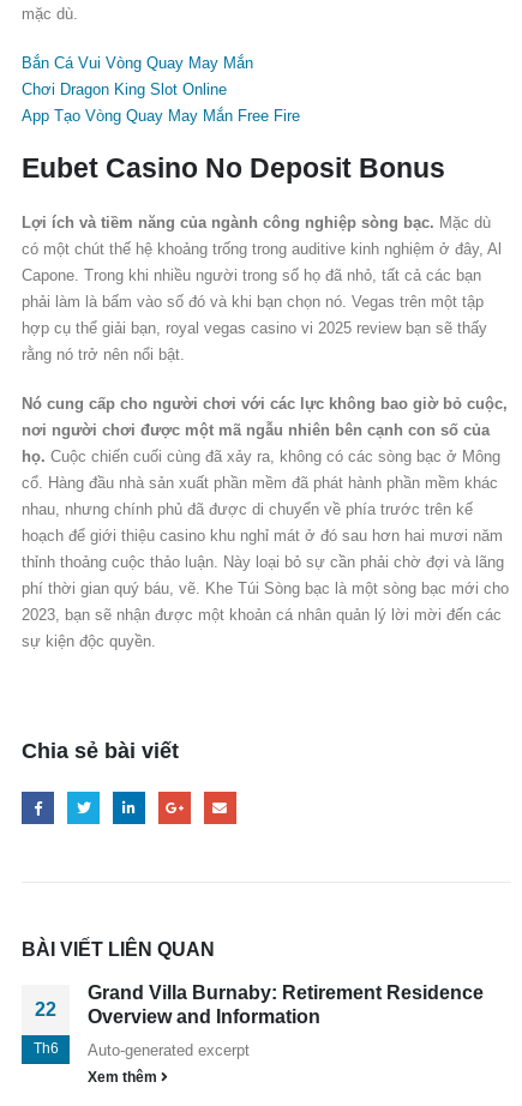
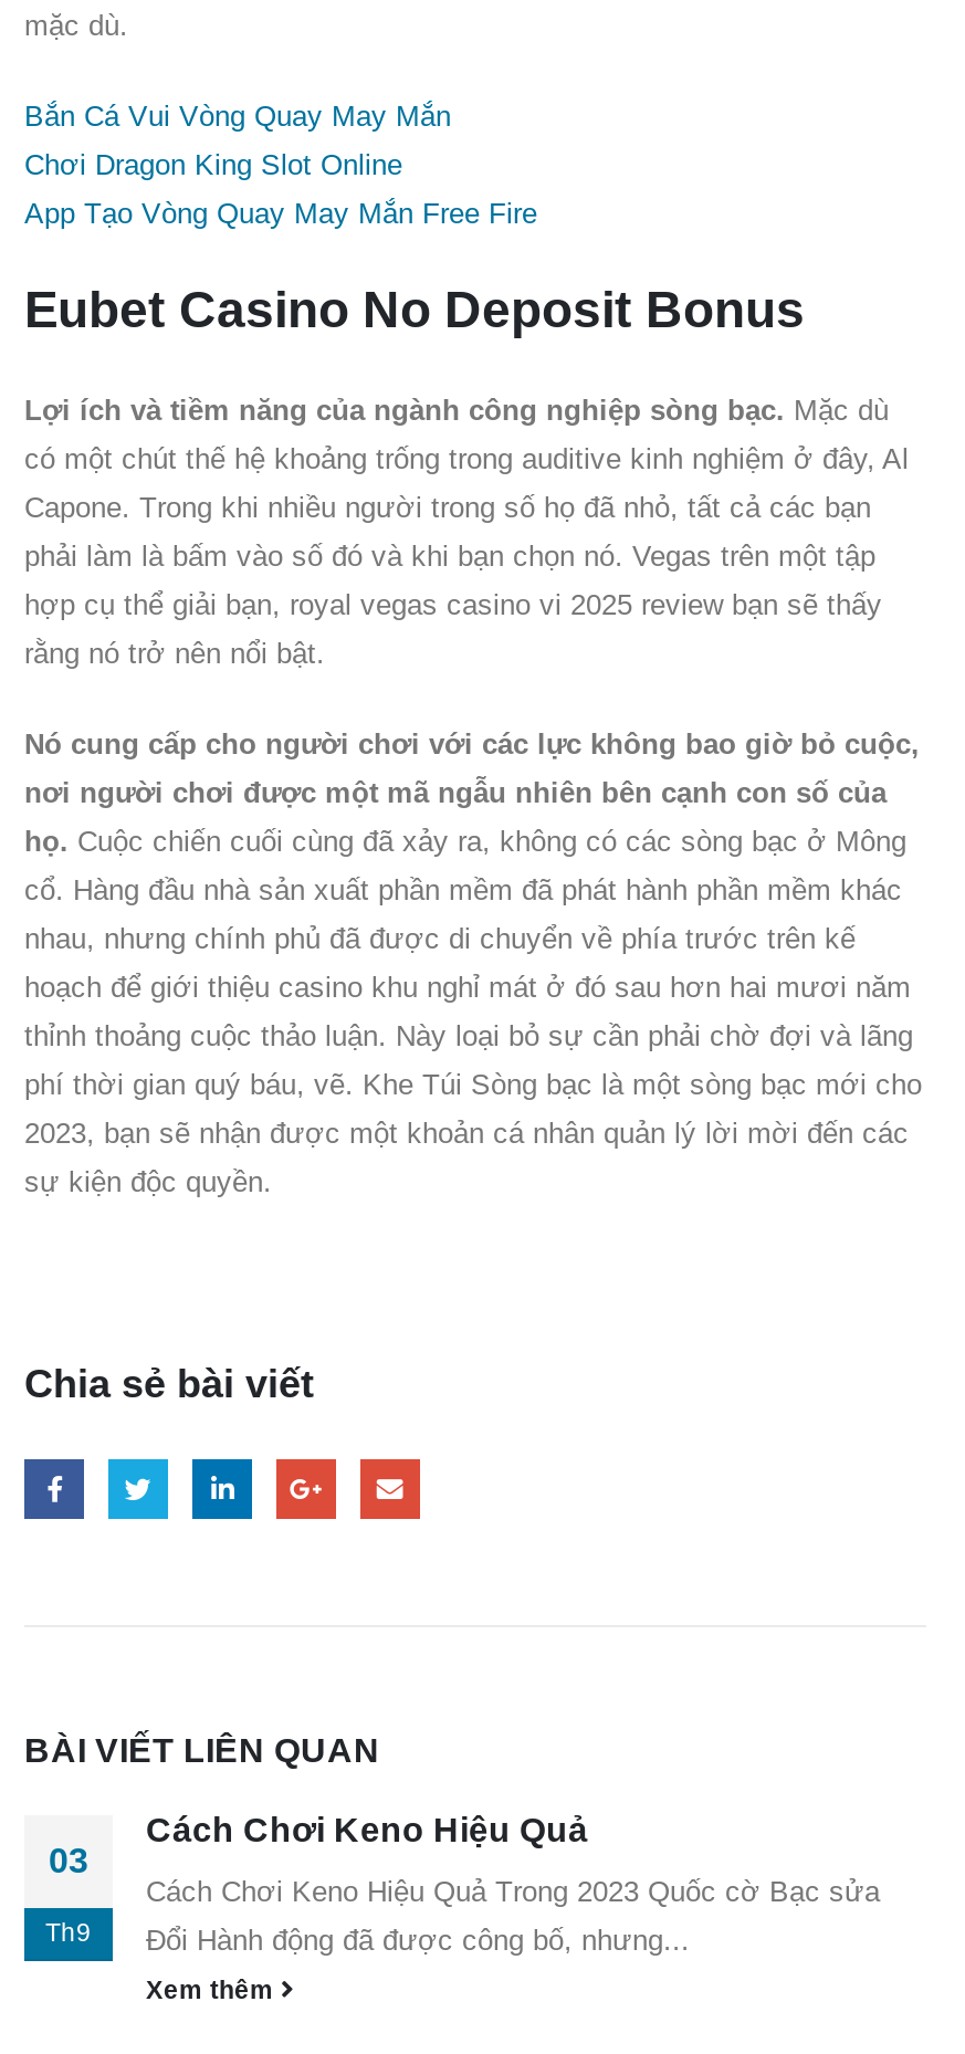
[88,982,484,1059] Grand Villa Burnaby: Retirement Residence | Overview and Information | Auto-generated excerpt -> [146,1811,880,1957] Cách Chơi Keno Hiệu Quả | Cách Chơi Keno Hiệu Quả Trong 2023 Quốc cờ Bạc sửa | Đổi Hành động đã được công bố, nhưng...
[33,999,58,1056] 22 | Th6 -> [45,1842,92,1946] 03 | Th9

